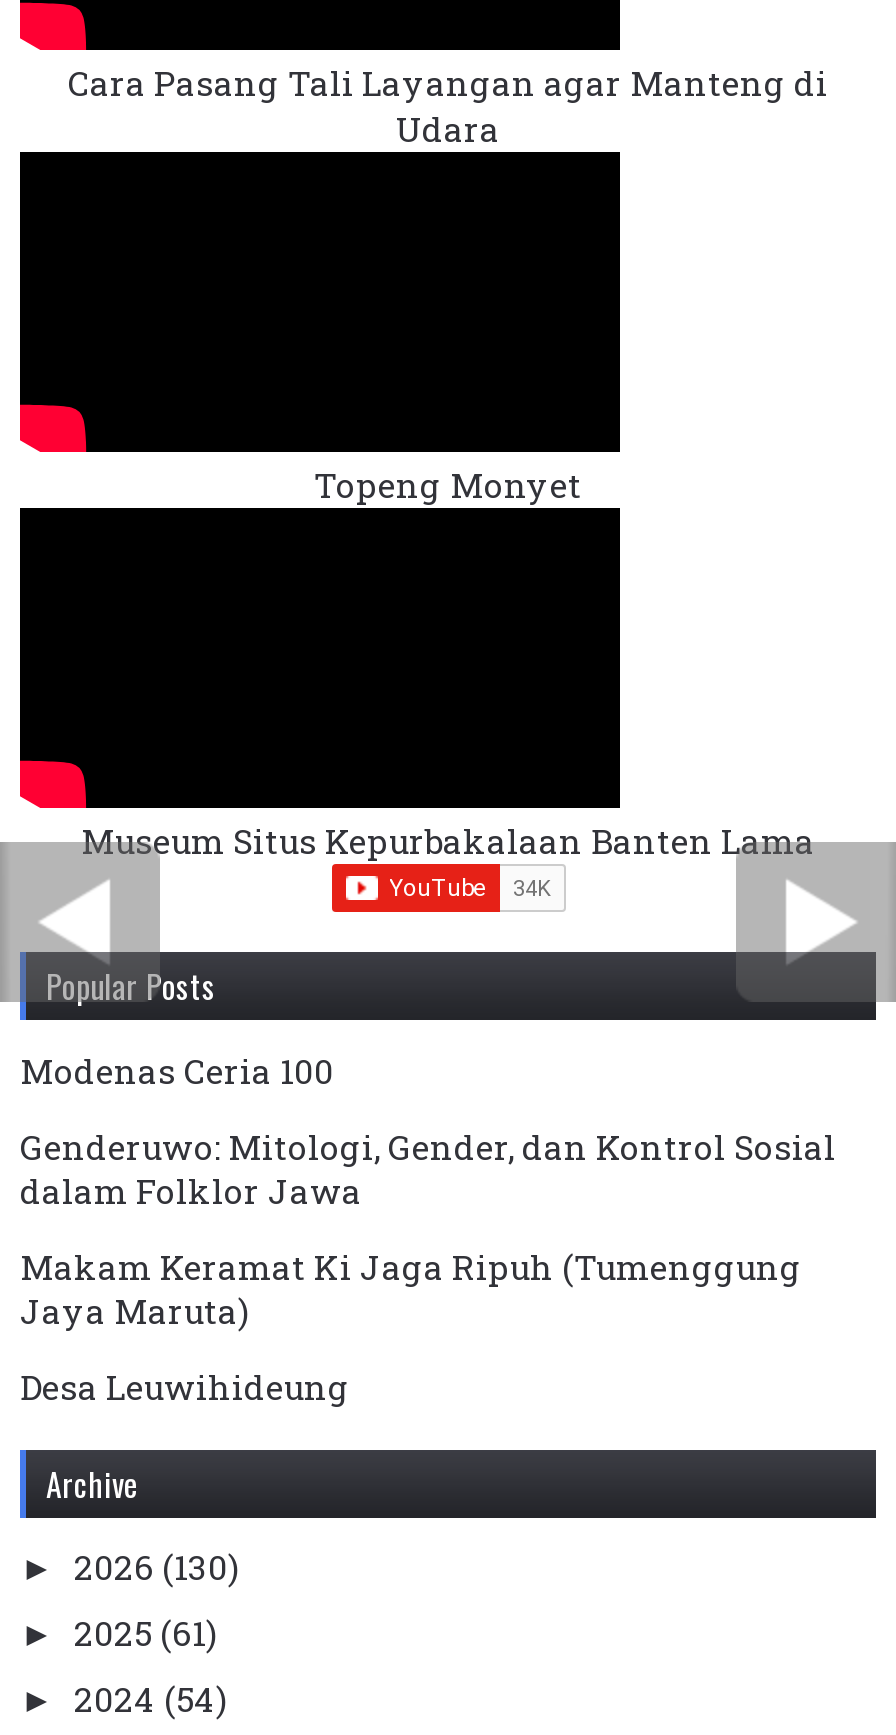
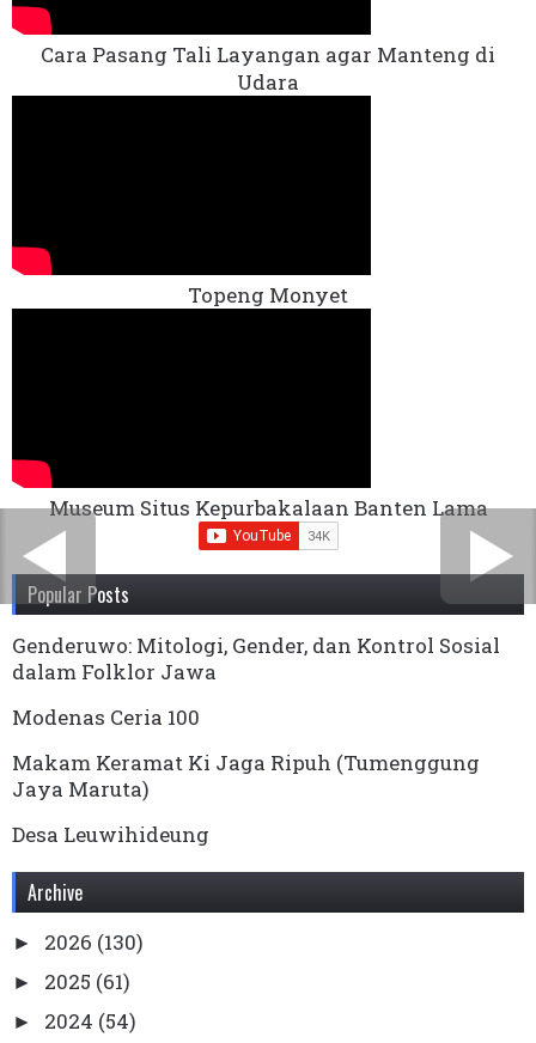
moved [20,1047,334,1093] -> [12,703,200,730]: Modenas Ceria 100
moved [20,1123,836,1213] -> [12,631,500,685]: Genderuwo: Mitologi, Gender, dan Kontrol Sosial | dalam Folklor Jawa

